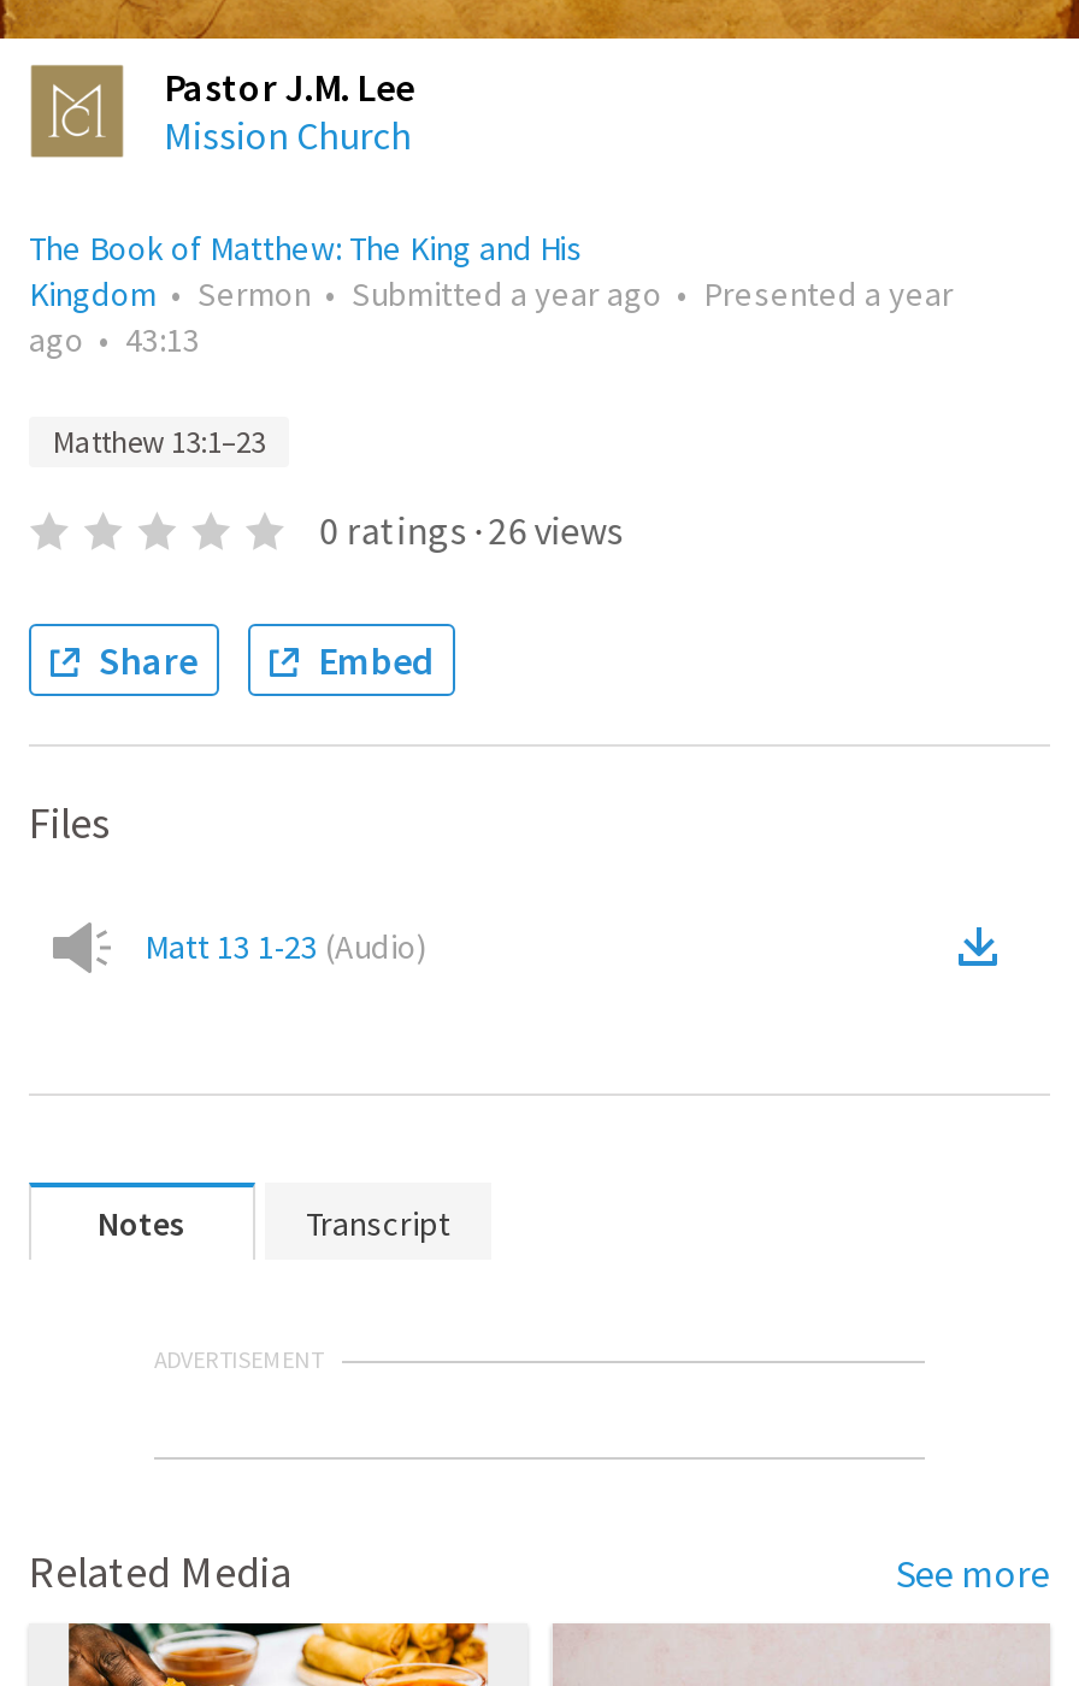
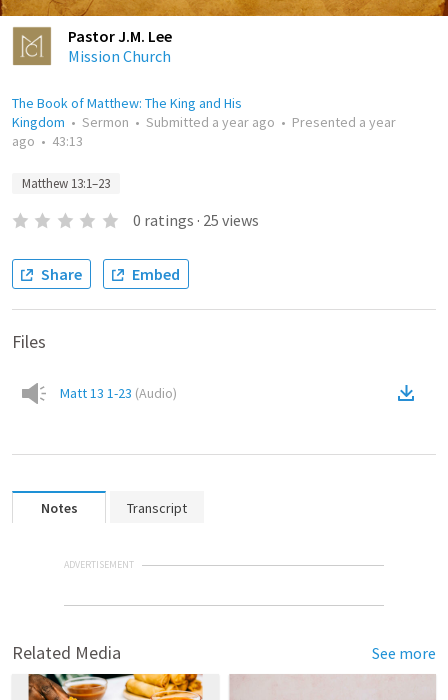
[320,506,623,554] 0 ratings · 26 views -> [133,210,259,230] 0 ratings · 25 views

